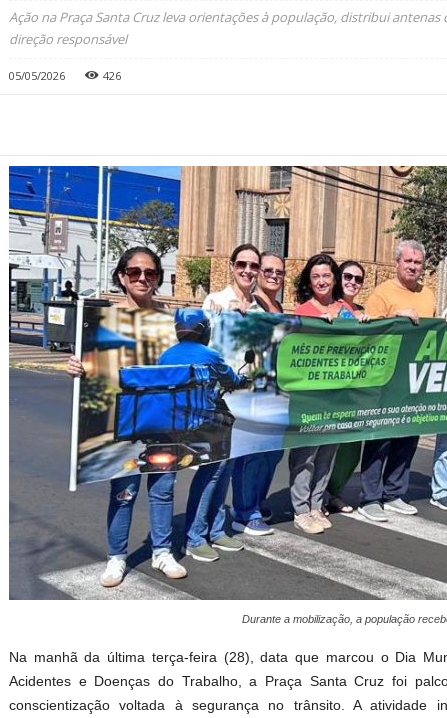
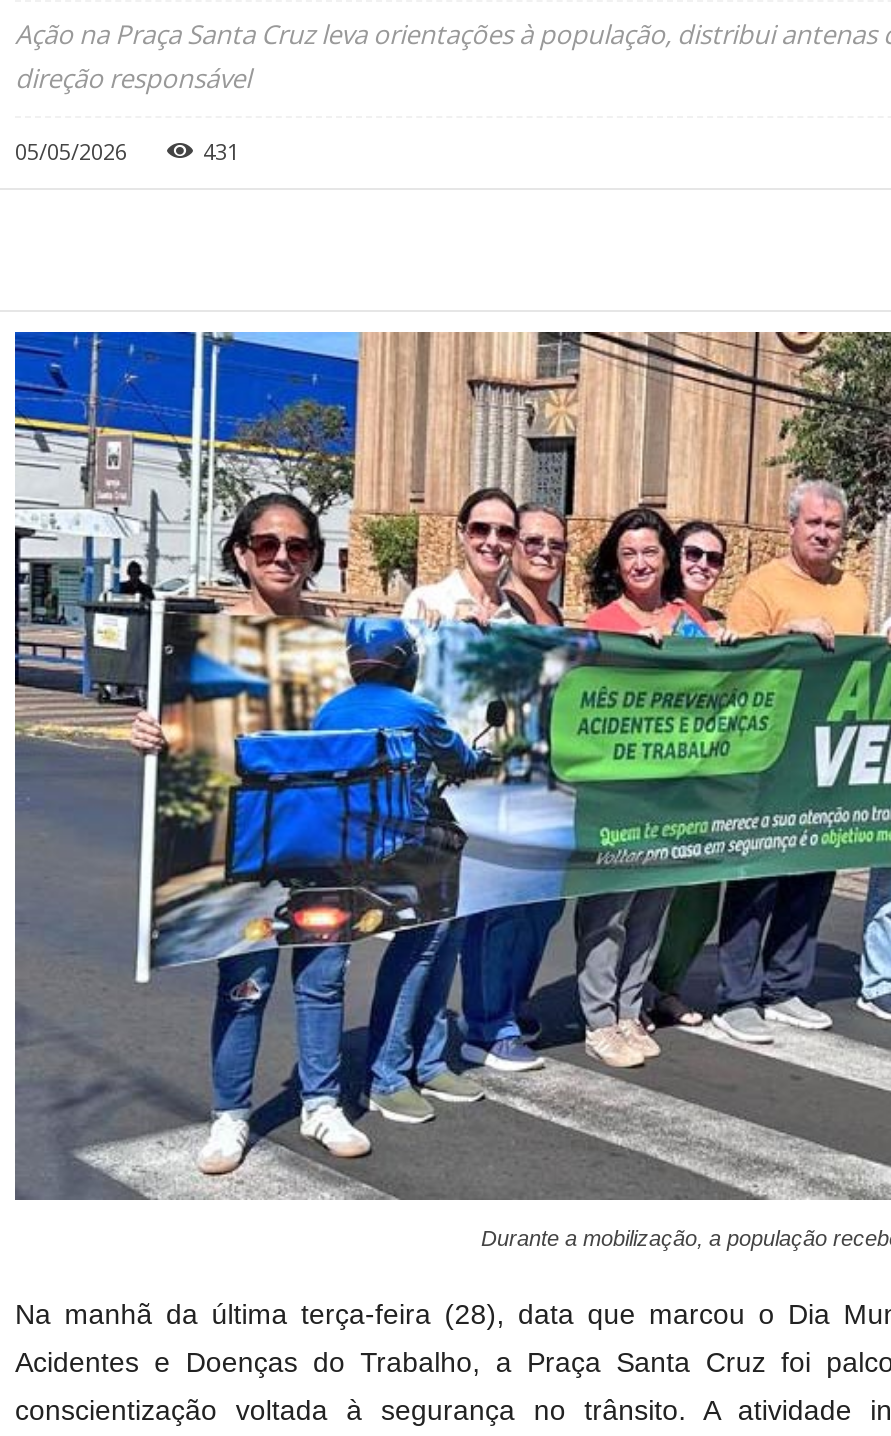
[103,68,121,83] 426 -> [203,136,239,166] 431

